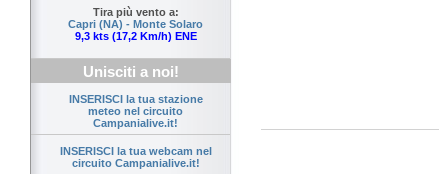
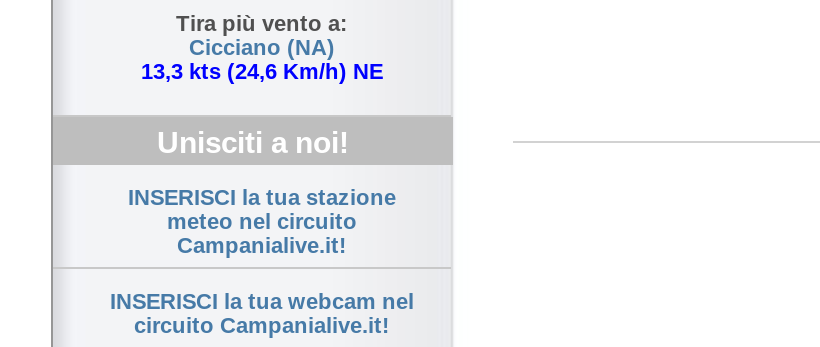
[68,18,203,42] Capri (NA) - Monte Solaro | 9,3 kts (17,2 Km/h) ENE -> [141,36,383,84] Cicciano (NA) | 13,3 kts (24,6 Km/h) NE

